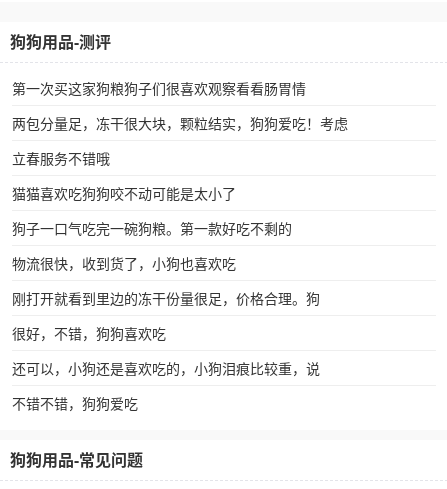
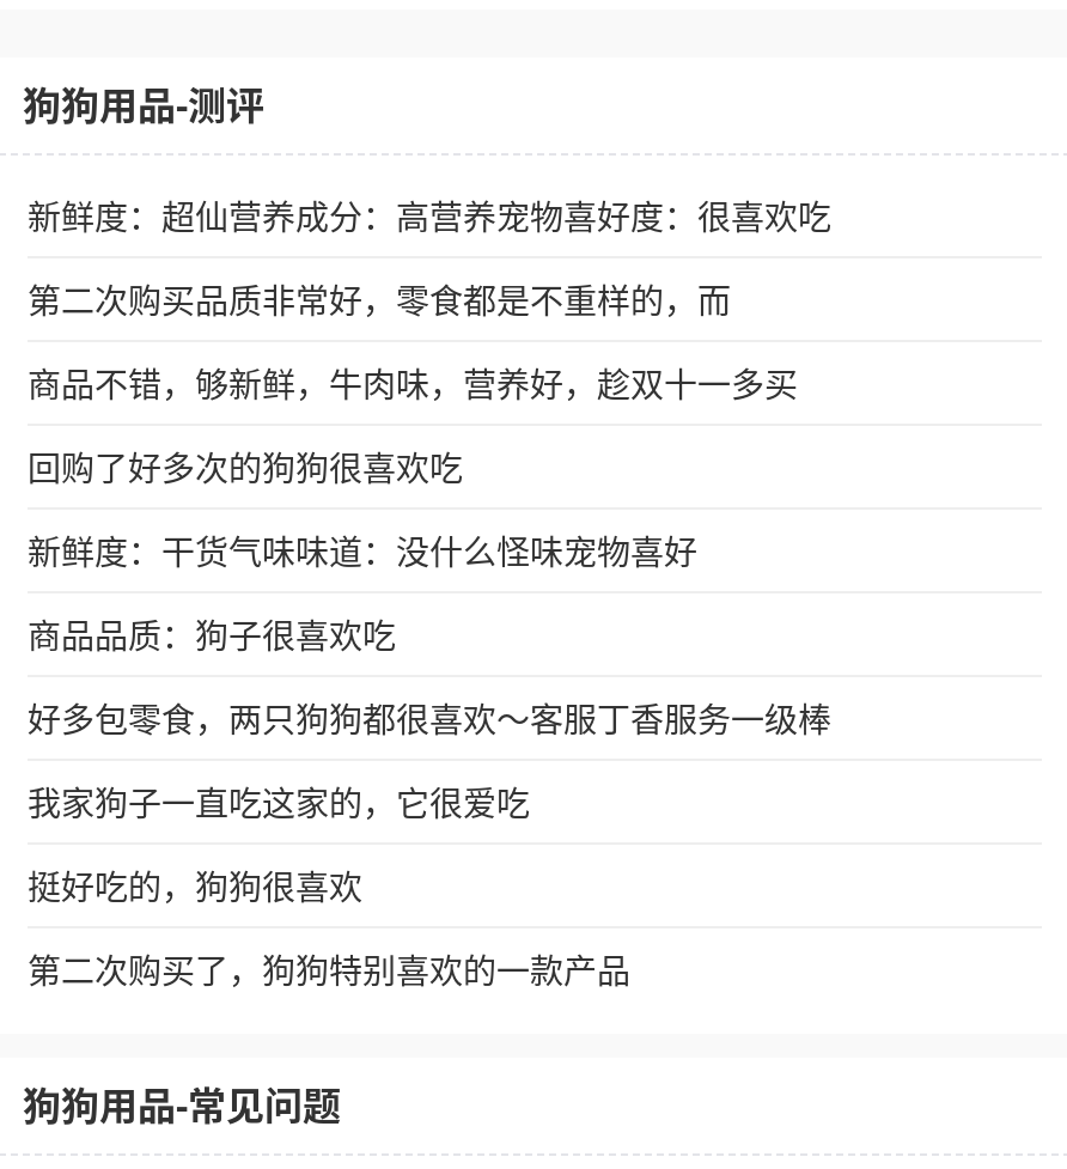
[12,79,306,98] 第一次买这家狗粮狗子们很喜欢观察看看肠胃情 -> [28,195,831,241] 新鲜度：超仙营养成分：高营养宠物喜好度：很喜欢吃
[12,114,348,133] 两包分量足，冻干很大块，颗粒结实，狗狗爱吃！考虑 -> [28,279,731,324] 第二次购买品质非常好，零食都是不重样的，而
[12,149,110,168] 立春服务不错哦 -> [28,363,798,408] 商品不错，够新鲜，牛肉味，营养好，趁双十一多买
[12,184,236,203] 猫猫喜欢吃狗狗咬不动可能是太小了 -> [28,446,463,492] 回购了好多次的狗狗很喜欢吃
[12,219,292,238] 狗子一口气吃完一碗狗粮。第一款好吃不剩的 -> [28,530,697,576] 新鲜度：干货气味味道：没什么怪味宠物喜好
[12,254,236,273] 物流很快，收到货了，小狗也喜欢吃 -> [28,614,396,659] 商品品质：狗子很喜欢吃
[12,289,320,308] 刚打开就看到里边的冻干份量很足，价格合理。狗 -> [28,698,831,743] 好多包零食，两只狗狗都很喜欢～客服丁香服务一级棒
[12,324,166,343] 很好，不错，狗狗喜欢吃 -> [28,781,530,827] 我家狗子一直吃这家的，它很爱吃
[12,359,320,378] 还可以，小狗还是喜欢吃的，小狗泪痕比较重，说 -> [28,865,362,911] 挺好吃的，狗狗很喜欢
[12,394,138,413] 不错不错，狗狗爱吃 -> [28,949,630,994] 第二次购买了，狗狗特别喜欢的一款产品

